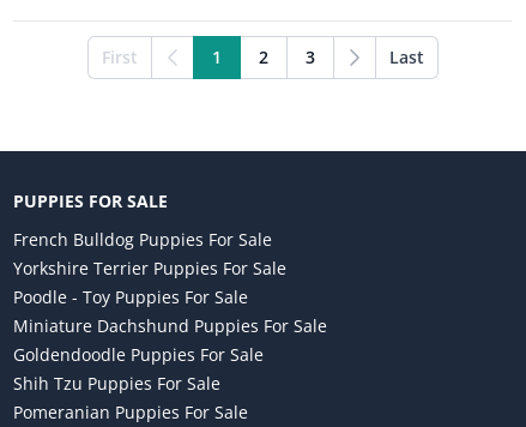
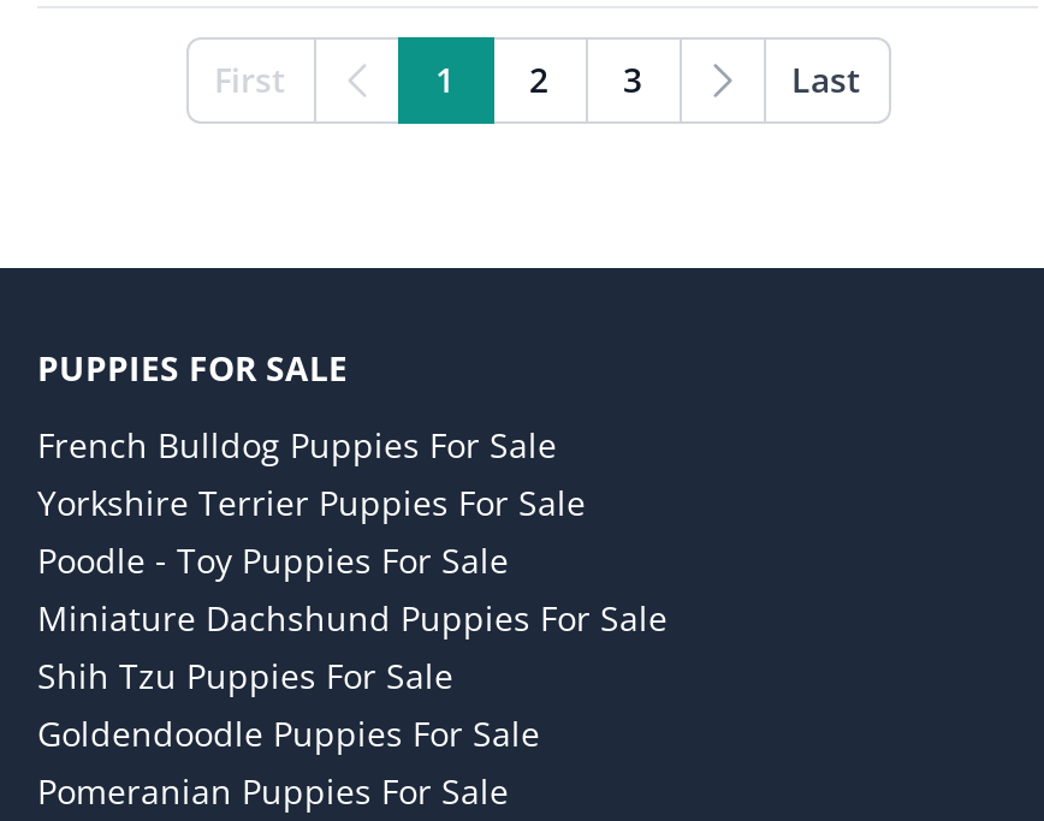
moved [13,343,264,366] -> [37,711,540,757]: Goldendoodle Puppies For Sale
moved [13,372,220,395] -> [37,653,453,699]: Shih Tzu Puppies For Sale

